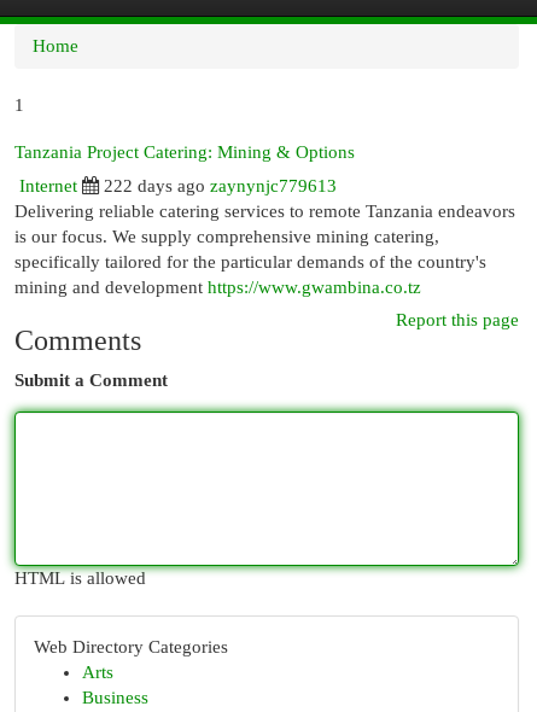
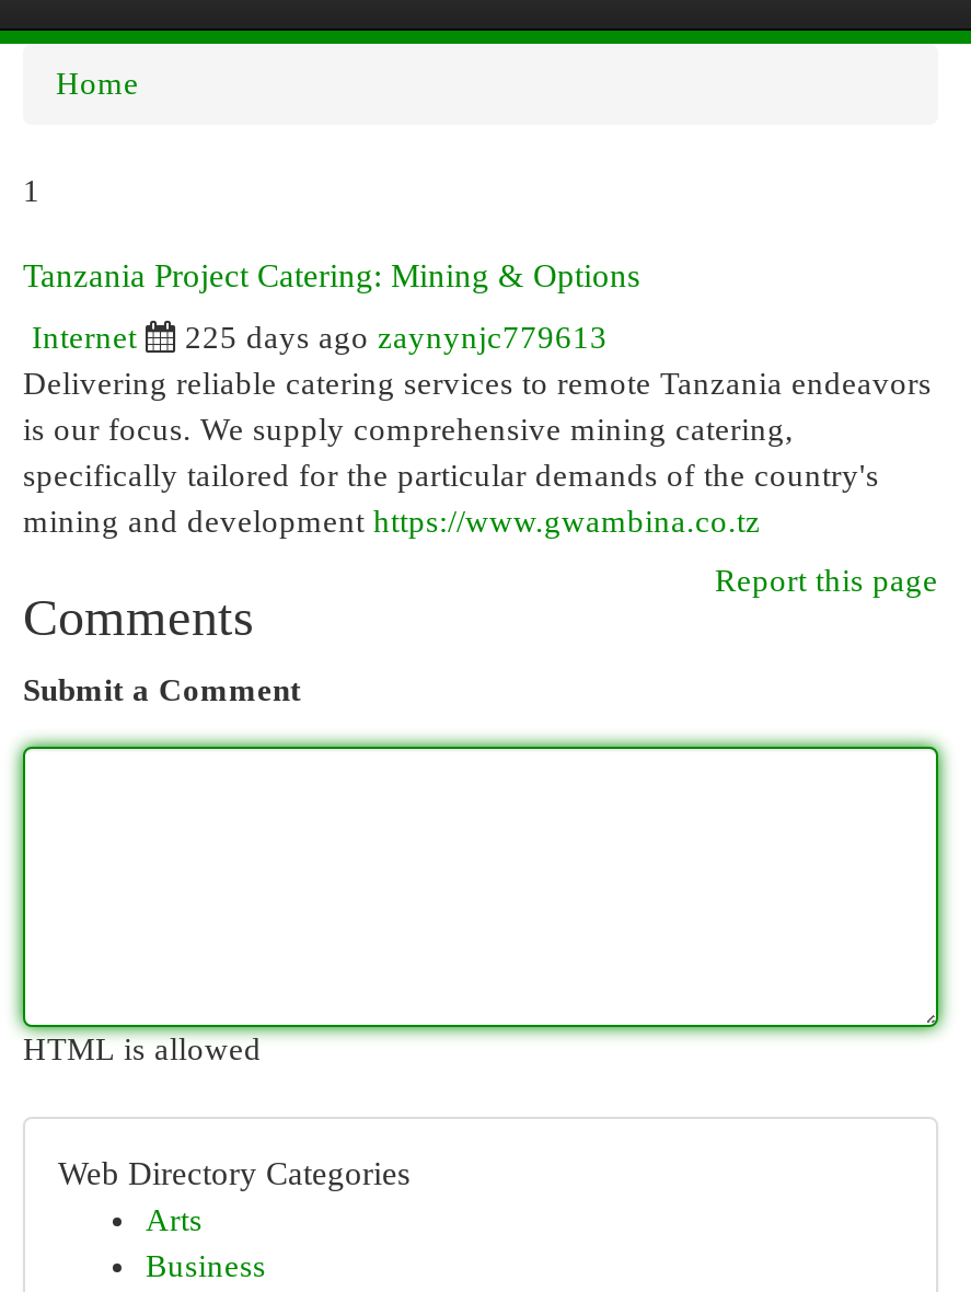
[104,176,337,195] 222 days ago zaynynjc779613 -> [185,320,608,355] 225 days ago zaynynjc779613

